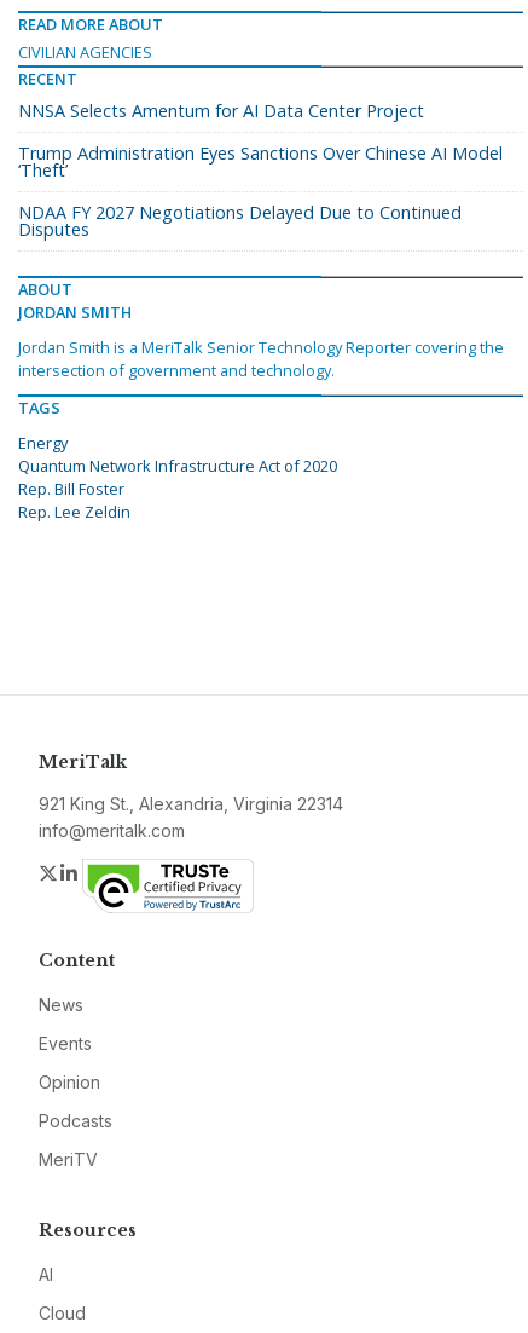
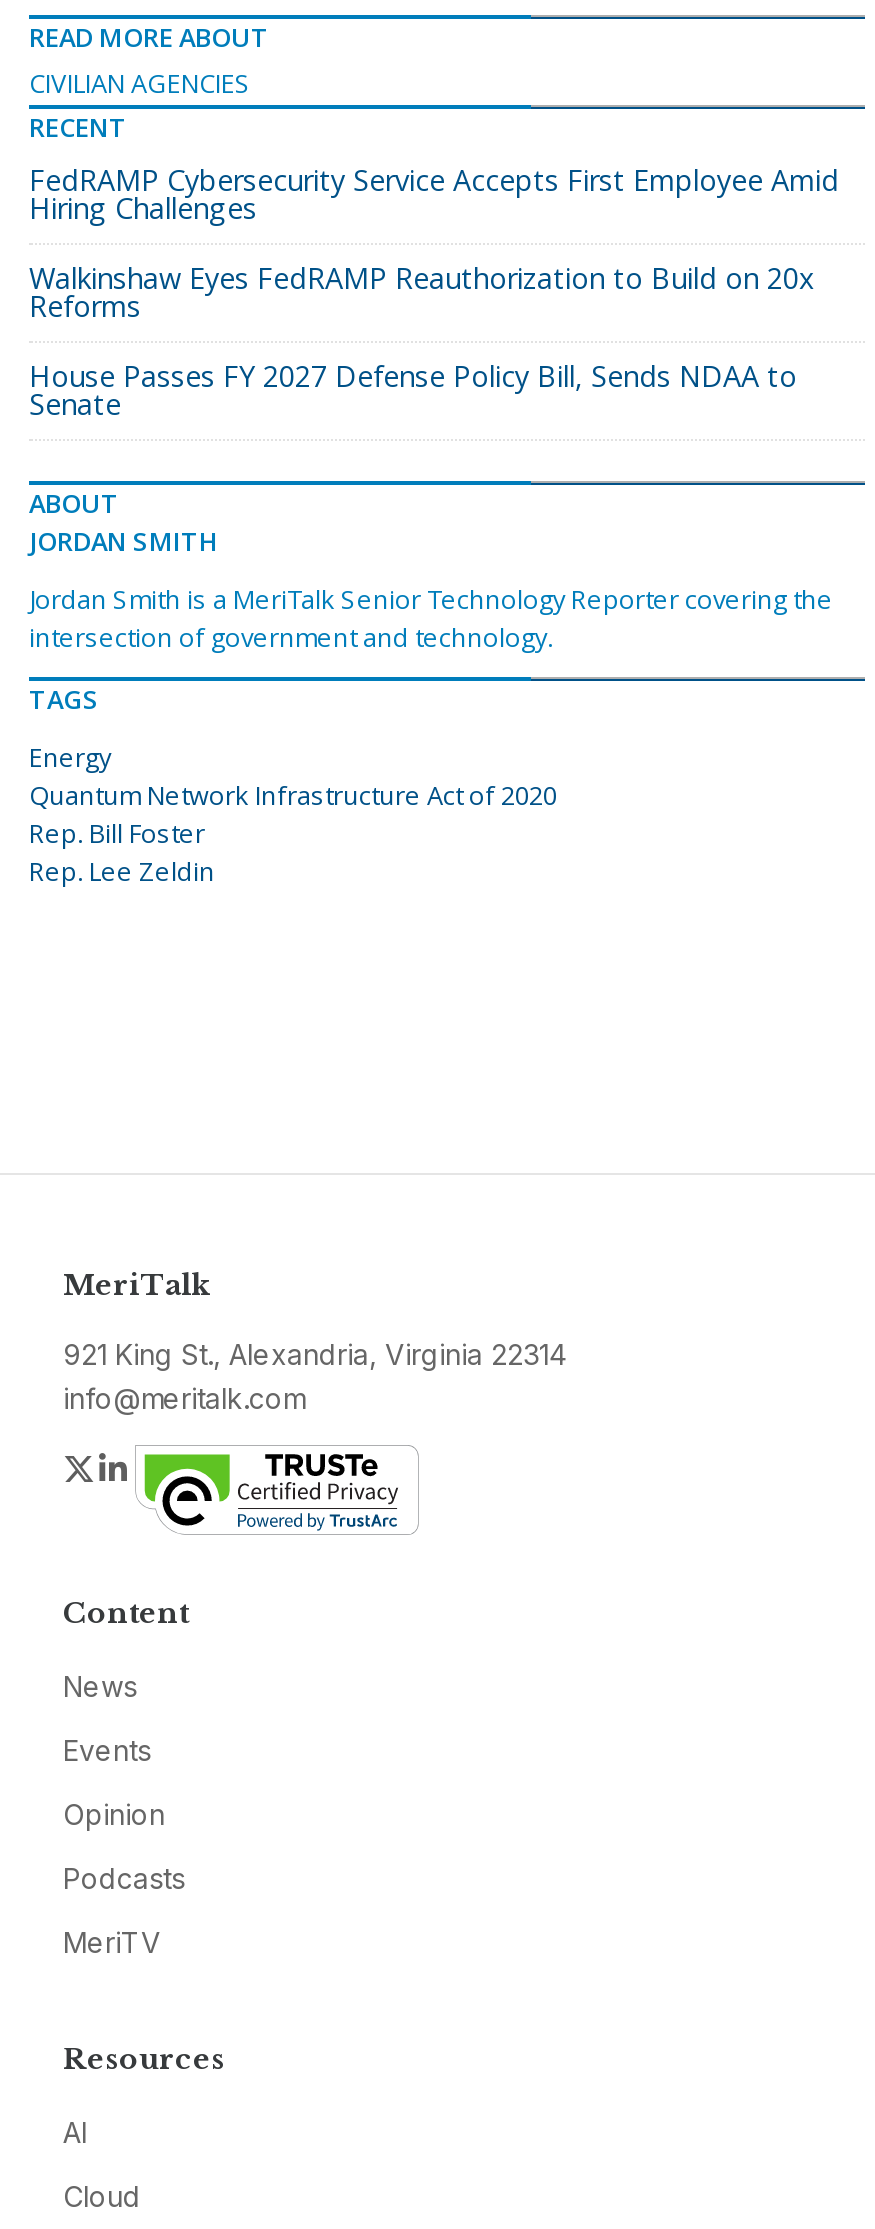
[18,99,424,122] NNSA Selects Amentum for AI Data Center Project -> [29,161,839,227] FedRAMP Cybersecurity Service Accepts First Employee Amid | Hiring Challenges
[18,142,503,181] Trump Administration Eyes Sanctions Over Chinese AI Model | ‘Theft’ -> [29,259,815,325] Walkinshaw Eyes FedRAMP Reauthorization to Build on 20x | Reforms
[18,201,462,241] NDAA FY 2027 Negotiations Delayed Due to Continued | Disputes -> [29,357,797,423] House Passes FY 2027 Defense Policy Bill, Sends NDAA to | Senate

